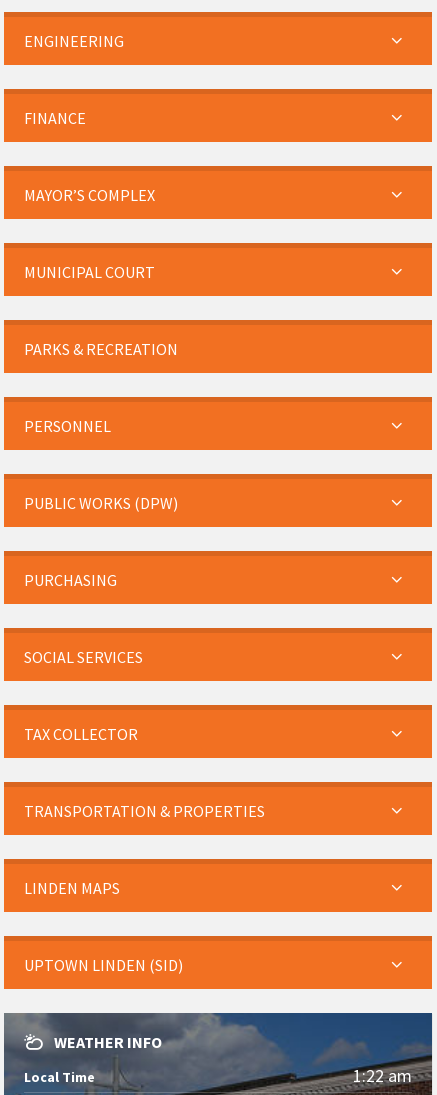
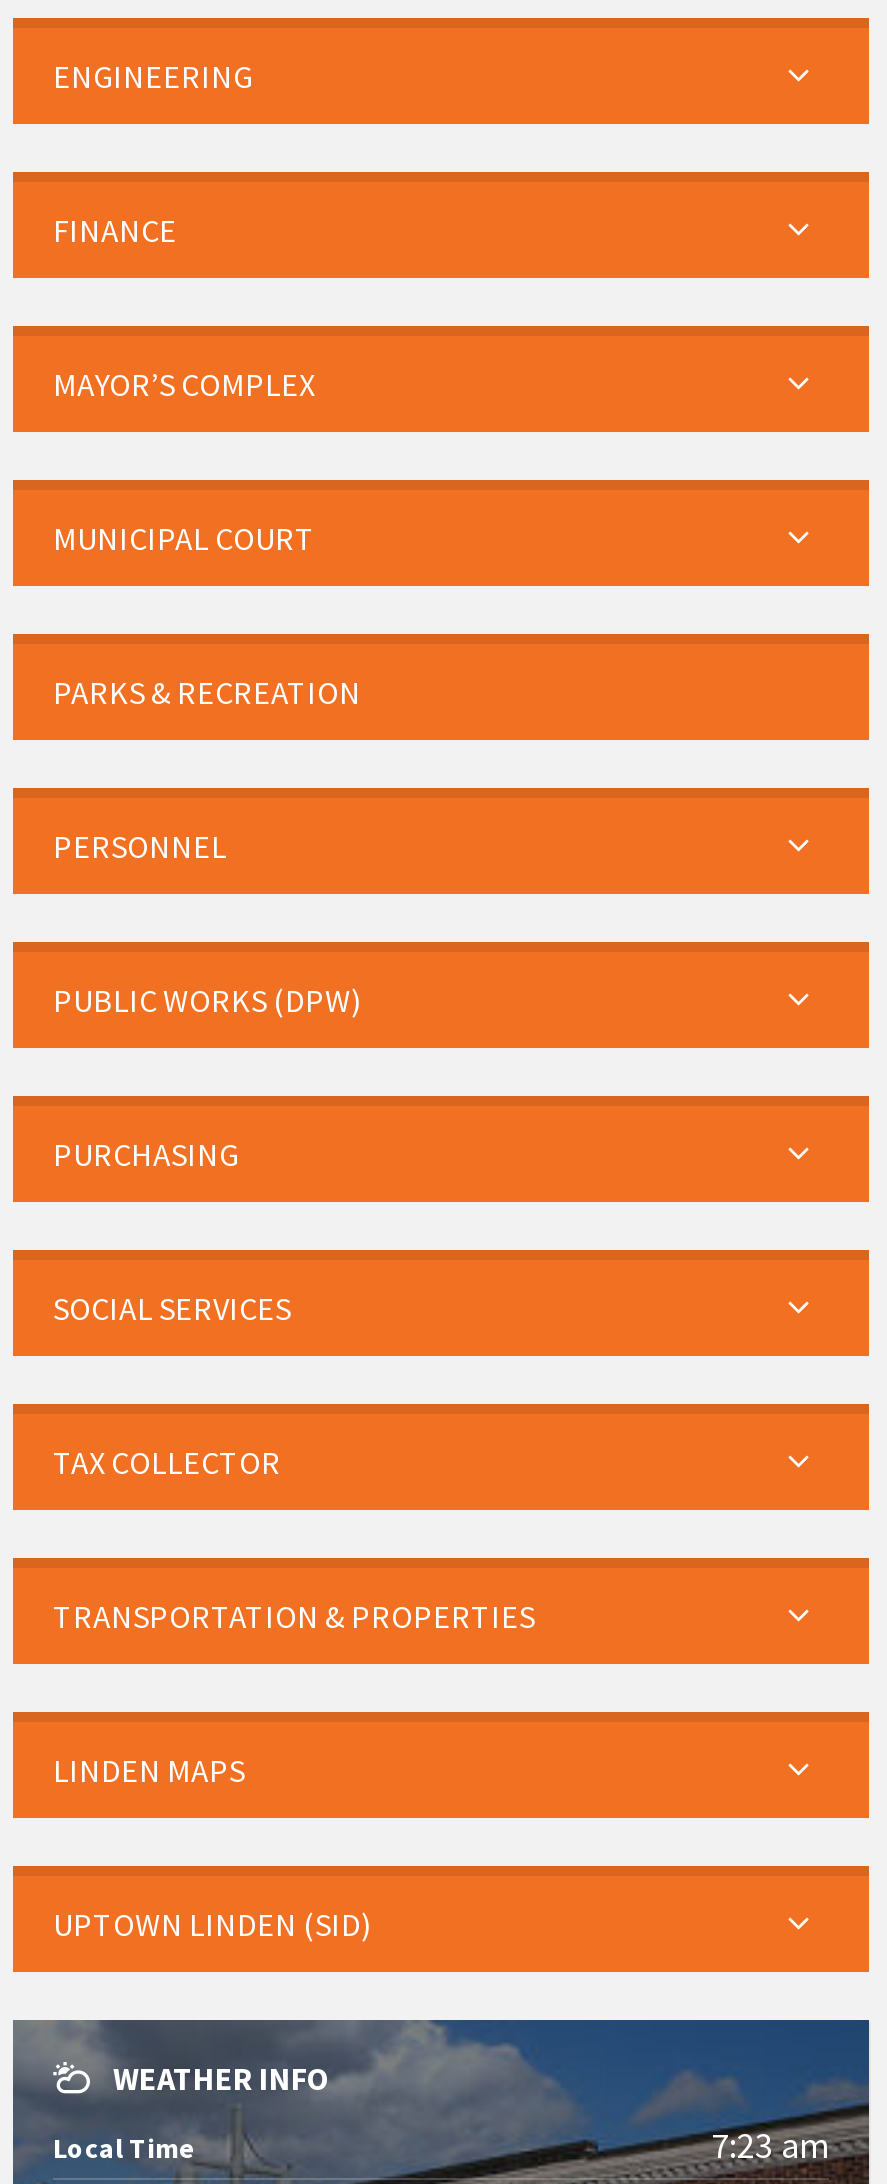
[353,1064,412,1087] 1:22 am -> [711,2122,829,2168] 7:23 am

